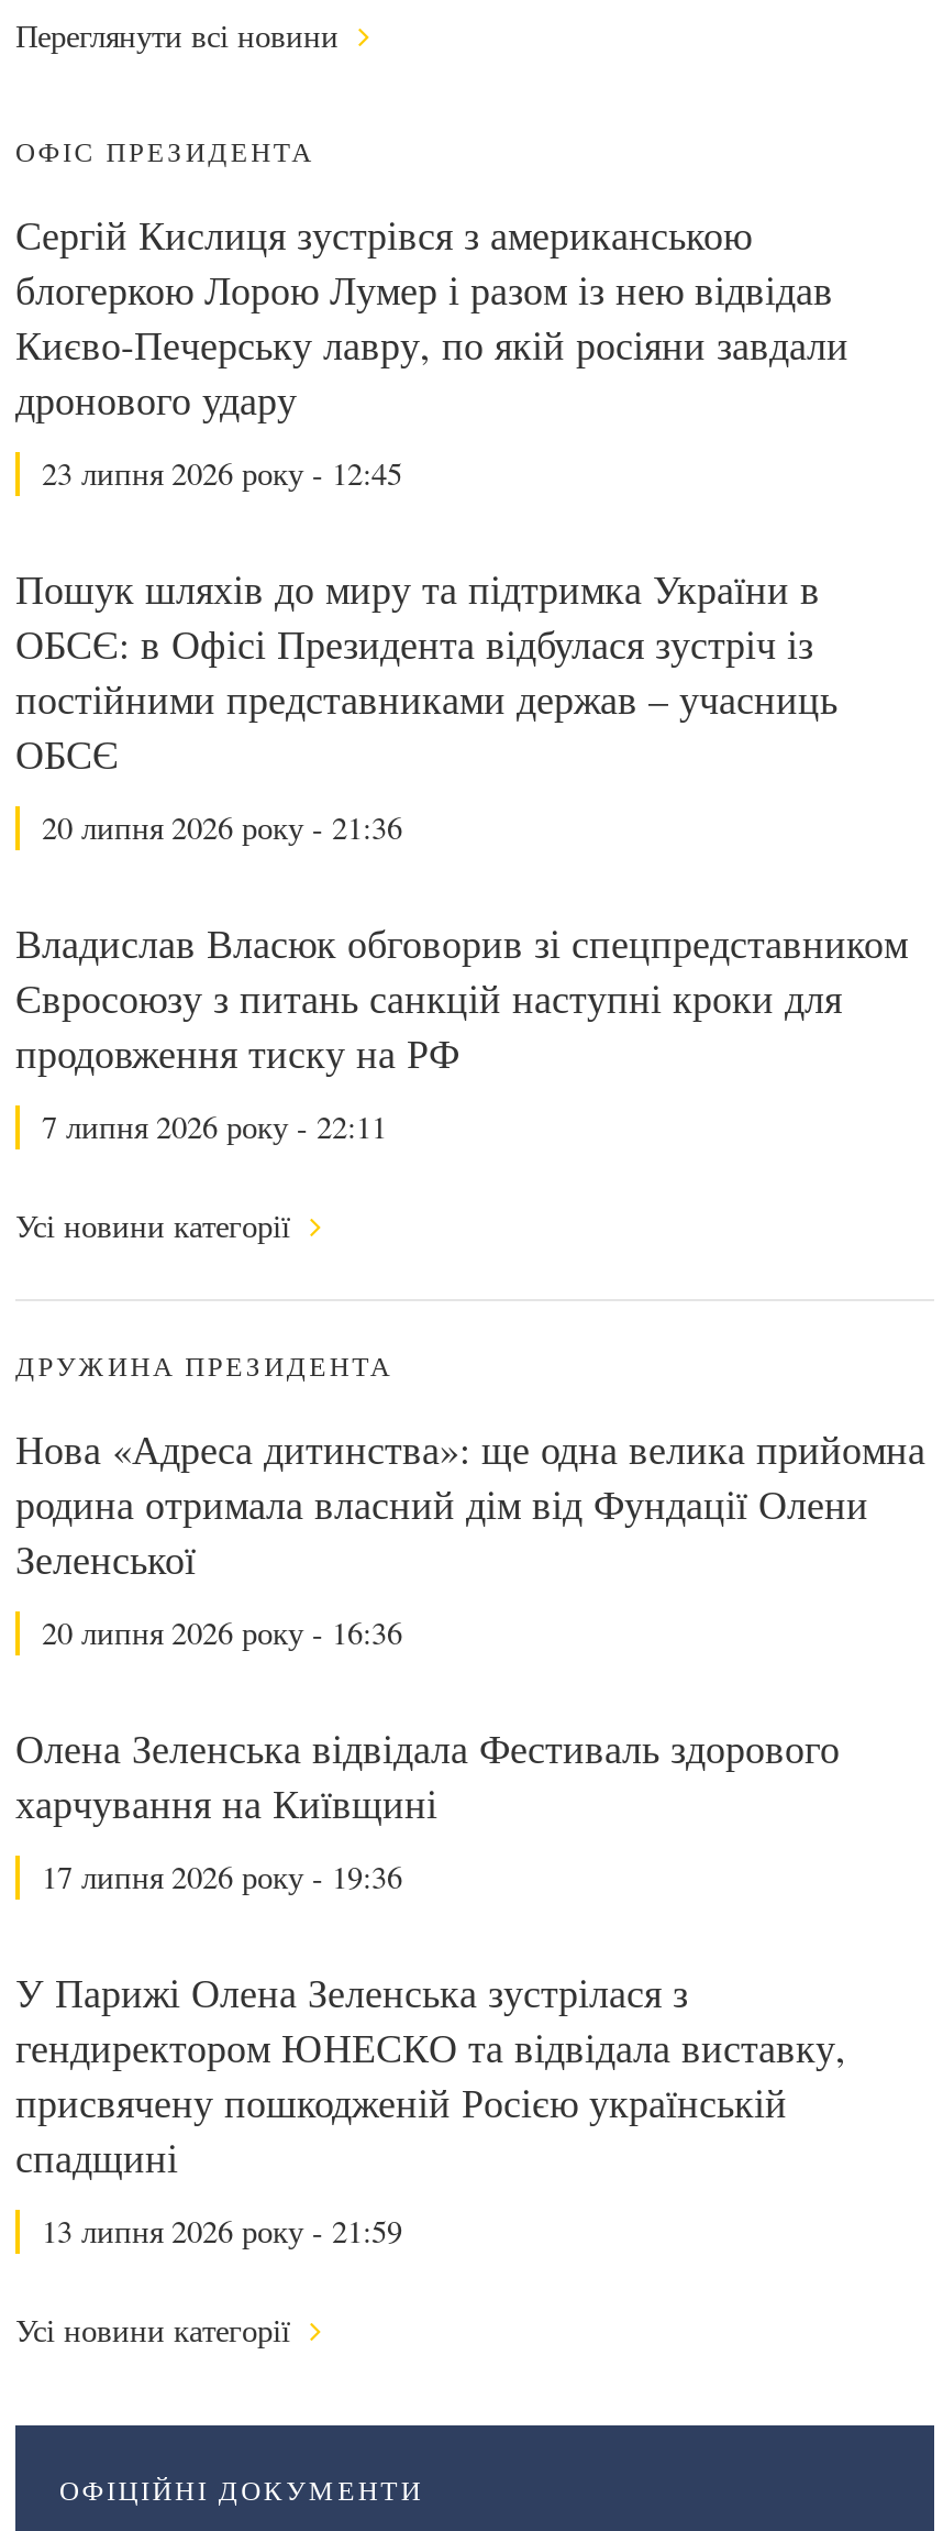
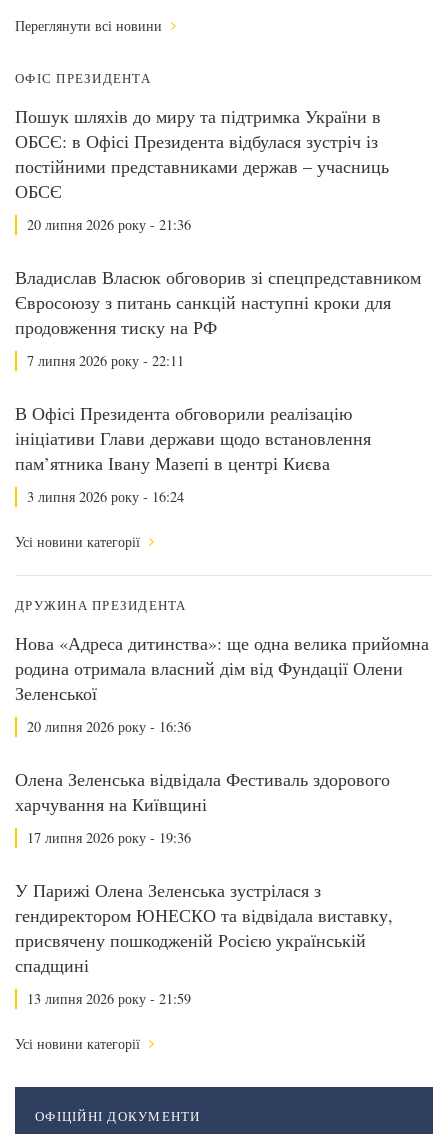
[15,208,848,494] Сергій Кислиця зустрівся з американською | блогеркою Лорою Лумер і разом із нею відвідав | Києво-Печерську лавру, по якій росіяни завдали | дронового удару | 23 липня 2026 року - 12:45 -> none
moved [15,562,908,1147] -> [15,104,421,370]: Пошук шляхів до миру та підтримка України в | ОБСЄ: в Офісі Президента відбулася зустріч із | постійними представниками держав – учасниць | ... | продовження тиску на РФ | 7 липня 2026 року - 22:11
none -> [15,401,371,506] В Офісі Президента обговорили реалізацію | ініціативи Глави держави щодо встановлення | пам’ятника Івану Мазепі в центрі Києва | 3 липня 2026 року - 16:24

